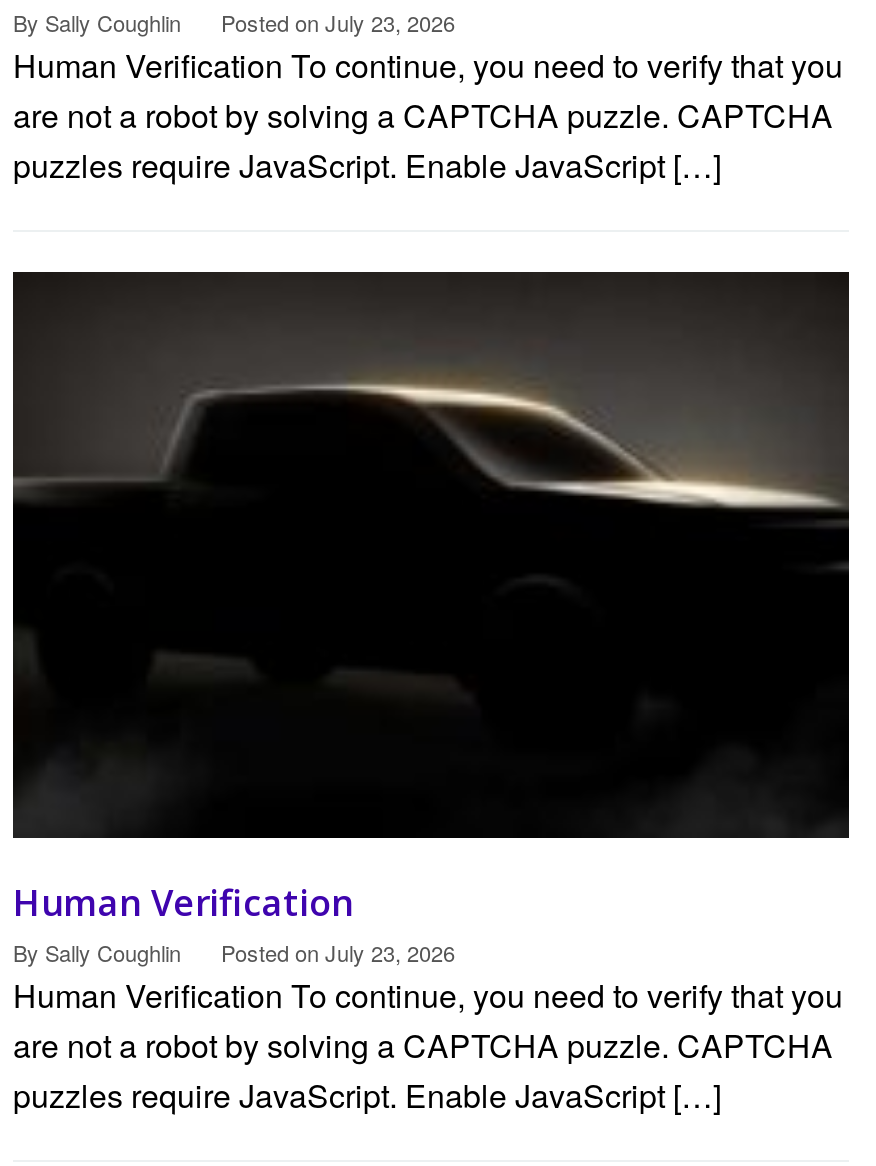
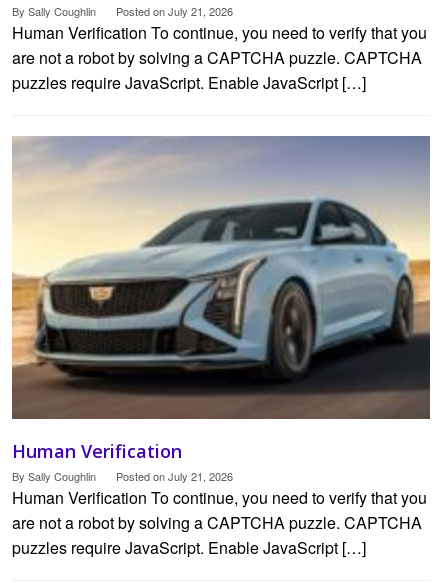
[221,7,455,39] Posted on July 23, 2026 -> [116,3,233,19] Posted on July 21, 2026
[11,270,851,840] [image] -> [11,135,431,420] [image]
[221,935,455,967] Posted on July 23, 2026 -> [116,468,233,484] Posted on July 21, 2026

